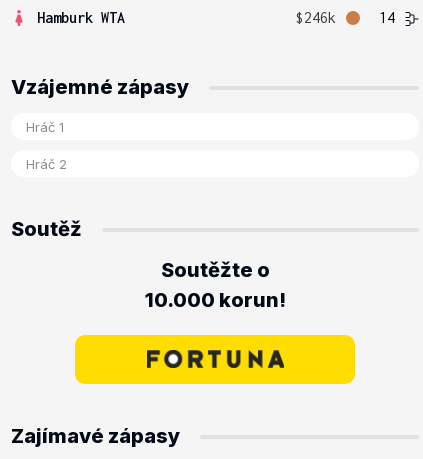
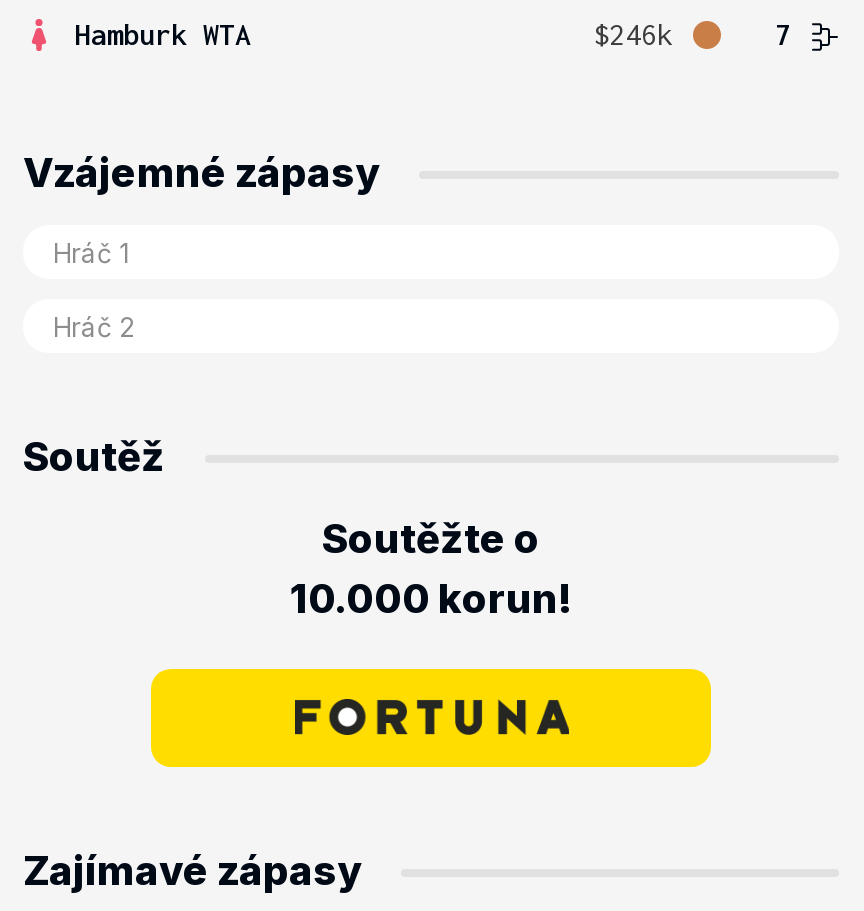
[379,9,395,26] 14 -> [775,17,791,51] 7

